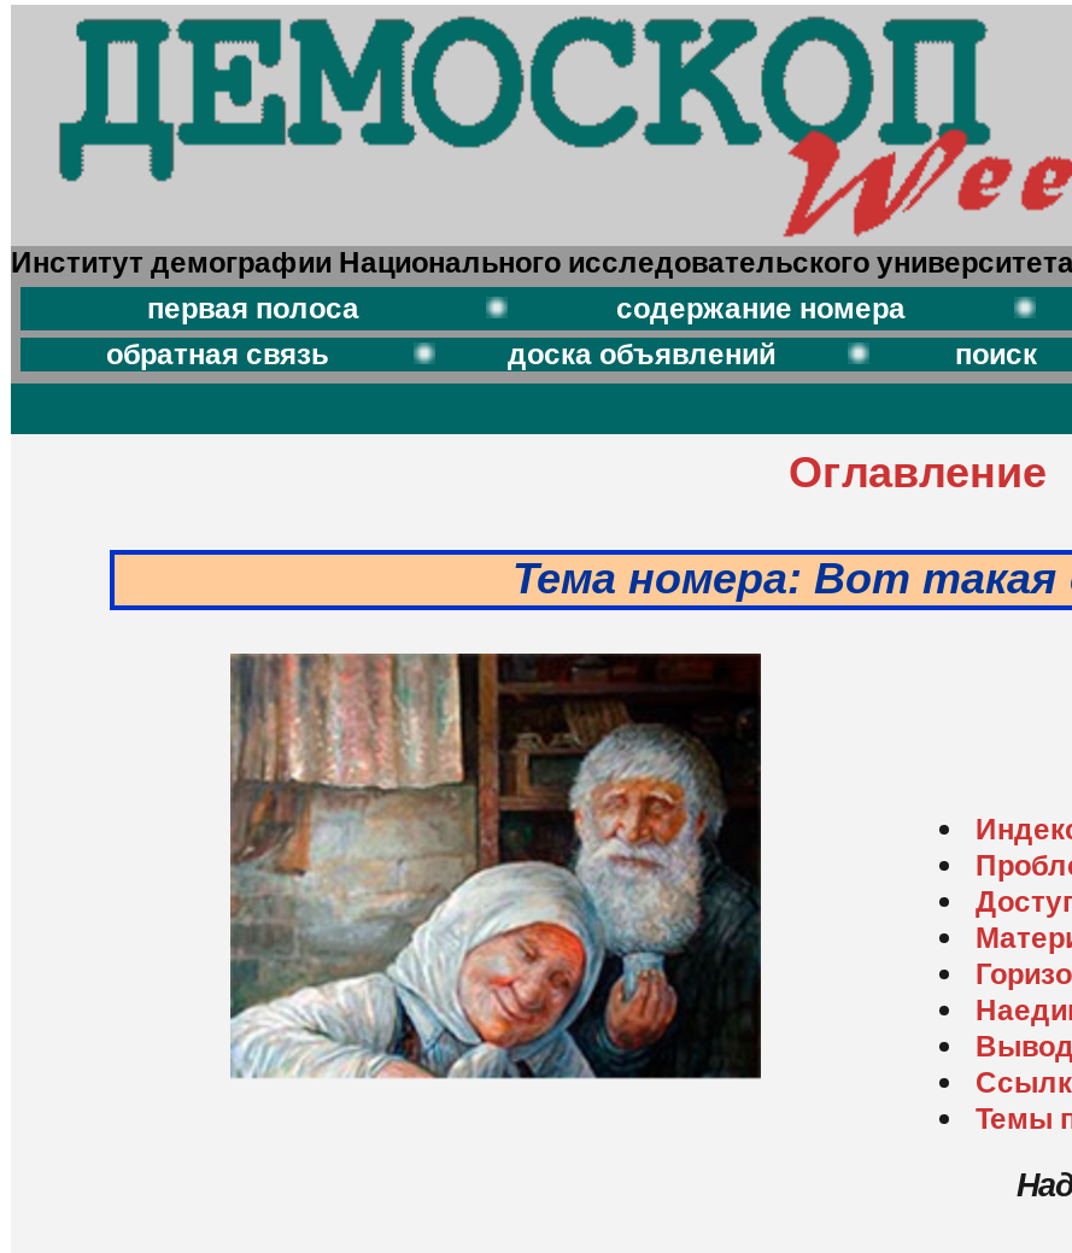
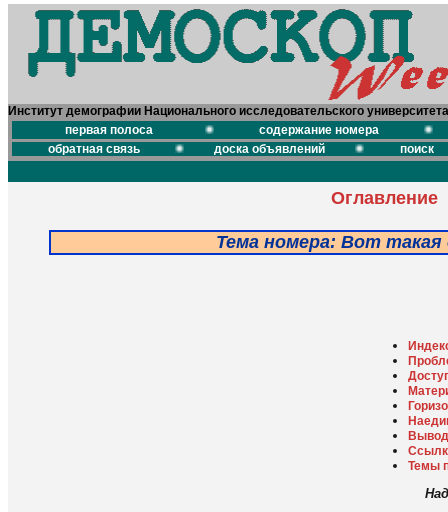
[228,651,763,1081] [image] -> none

